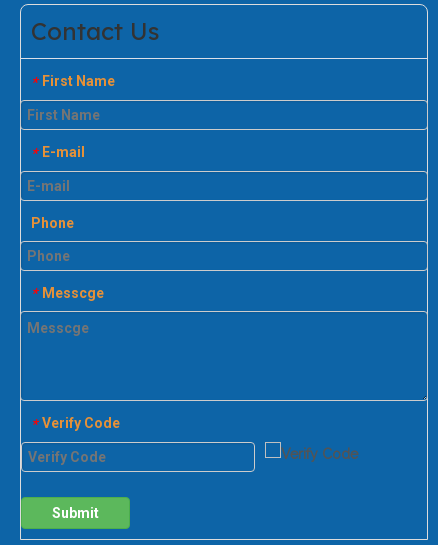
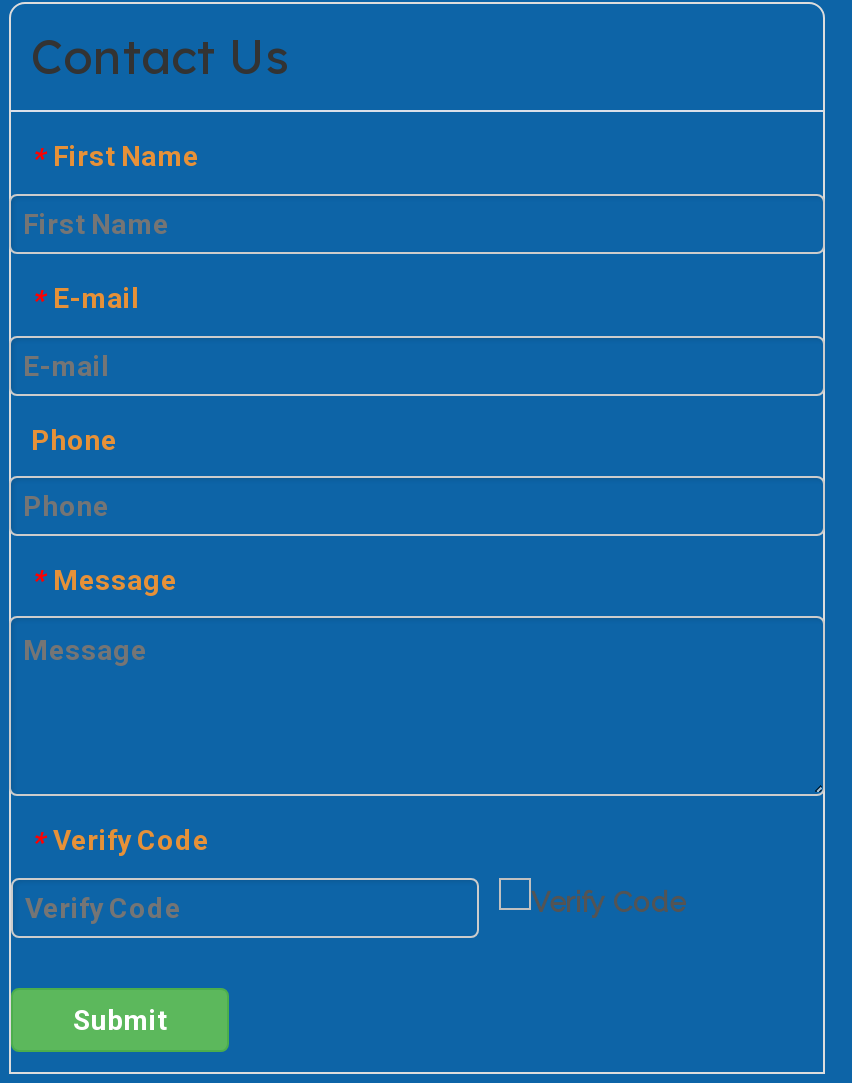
[31,285,104,301] * Messcge -> [31,563,177,597] * Message

